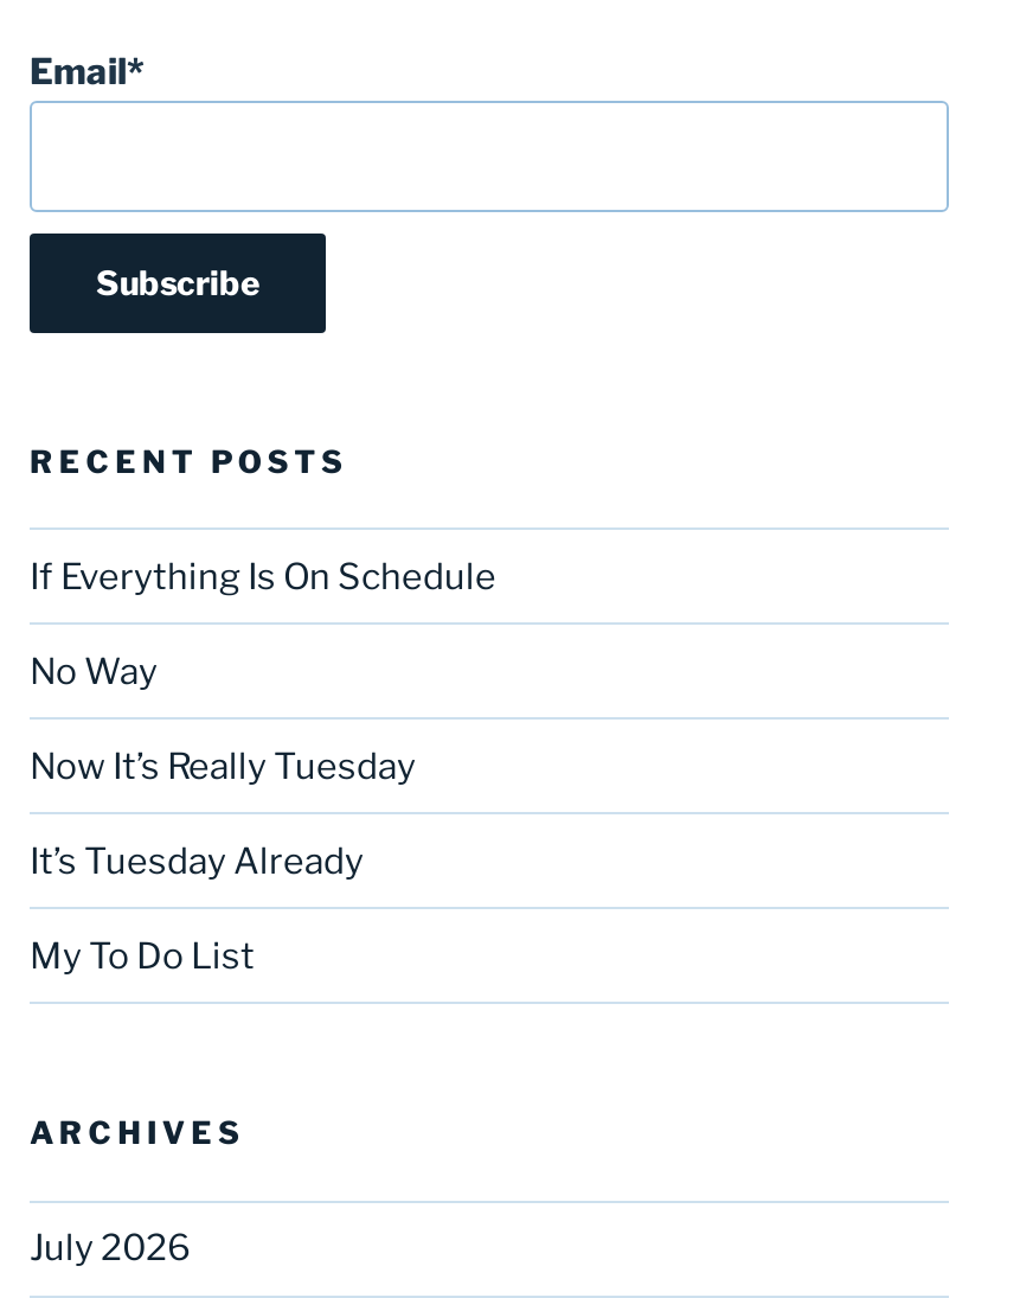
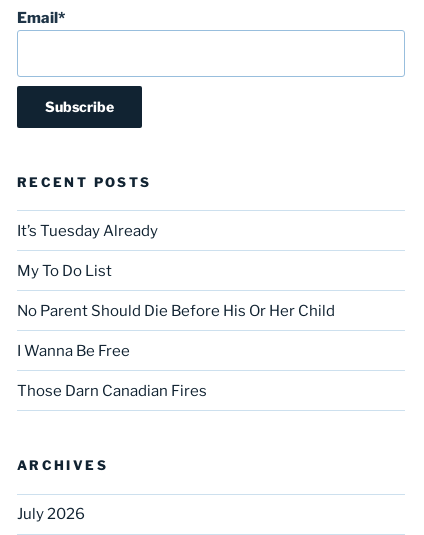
[30,555,496,788] If Everything Is On Schedule | No Way | Now It’s Really Tuesday -> none
moved [30,840,364,977] -> [17,222,158,280]: It’s Tuesday Already | My To Do List
none -> [17,302,335,400] No Parent Should Die Before His Or Her Child | I Wanna Be Free | Those Darn Canadian Fires

